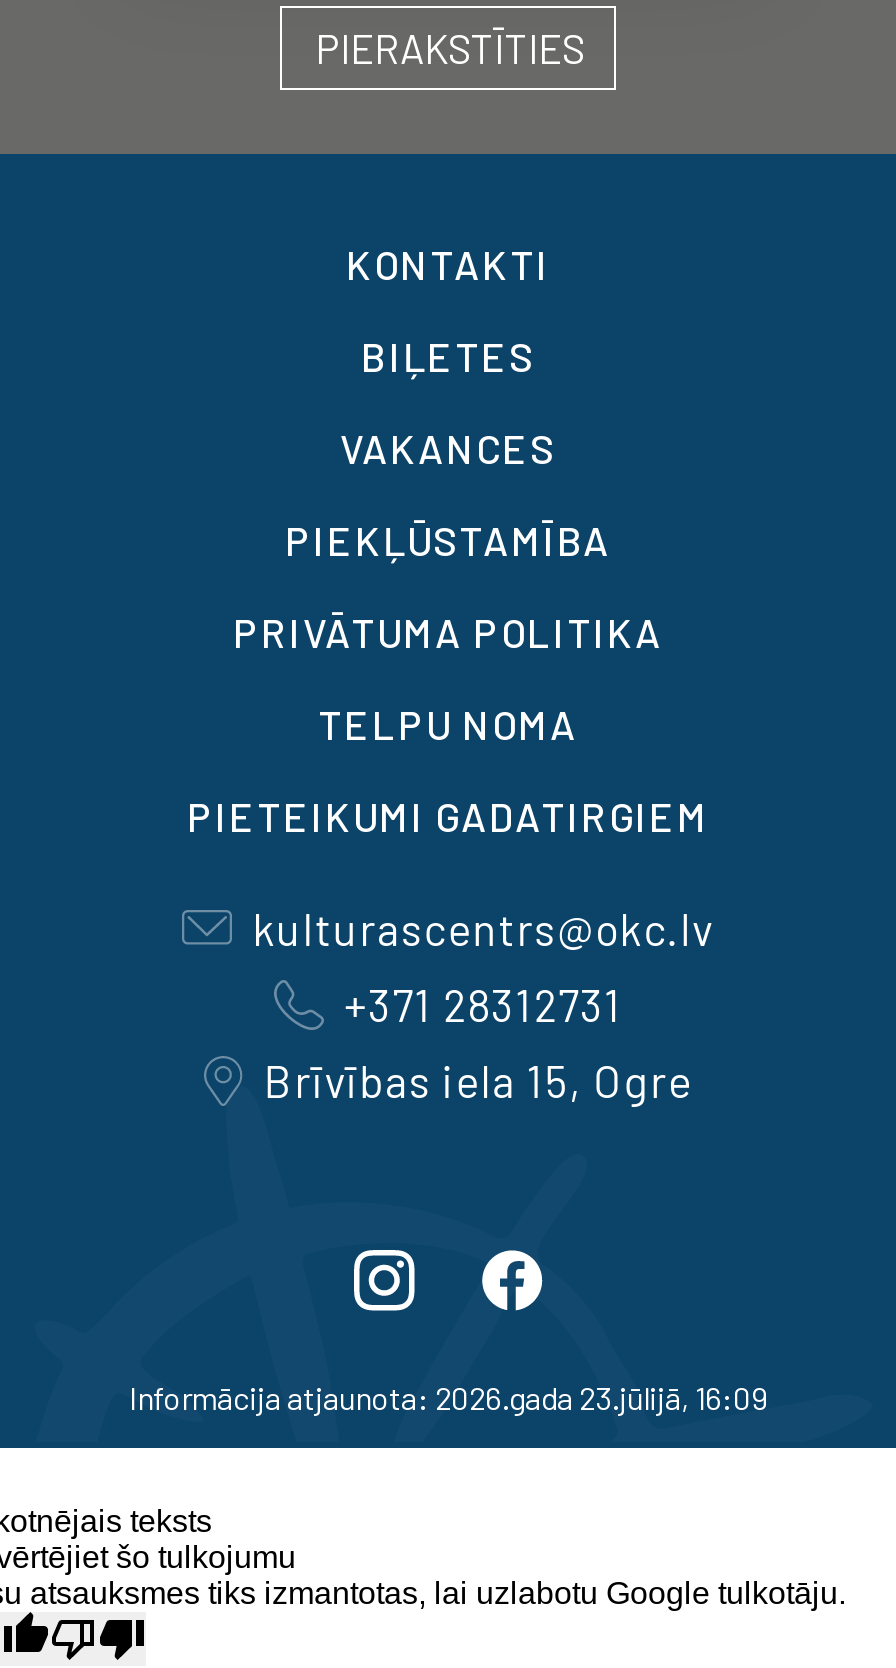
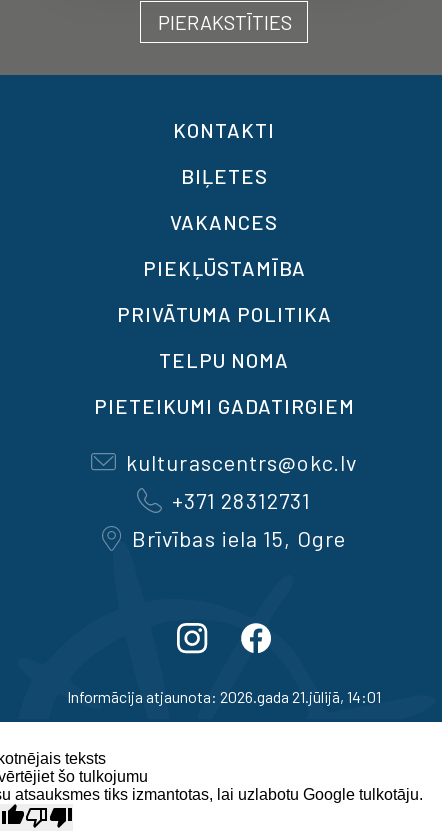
[129,1378,767,1416] Informācija atjaunota: 2026.gada 23.jūlijā, 16:09 -> [67,687,381,706] Informācija atjaunota: 2026.gada 21.jūlijā, 14:01

